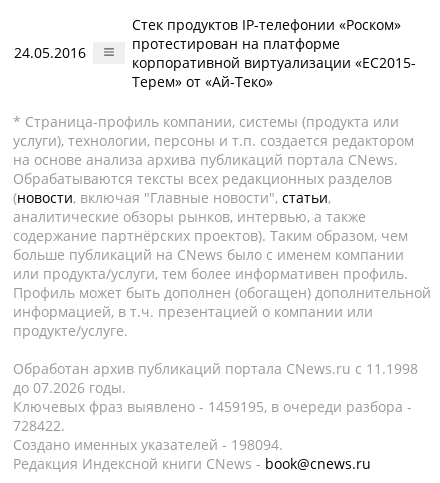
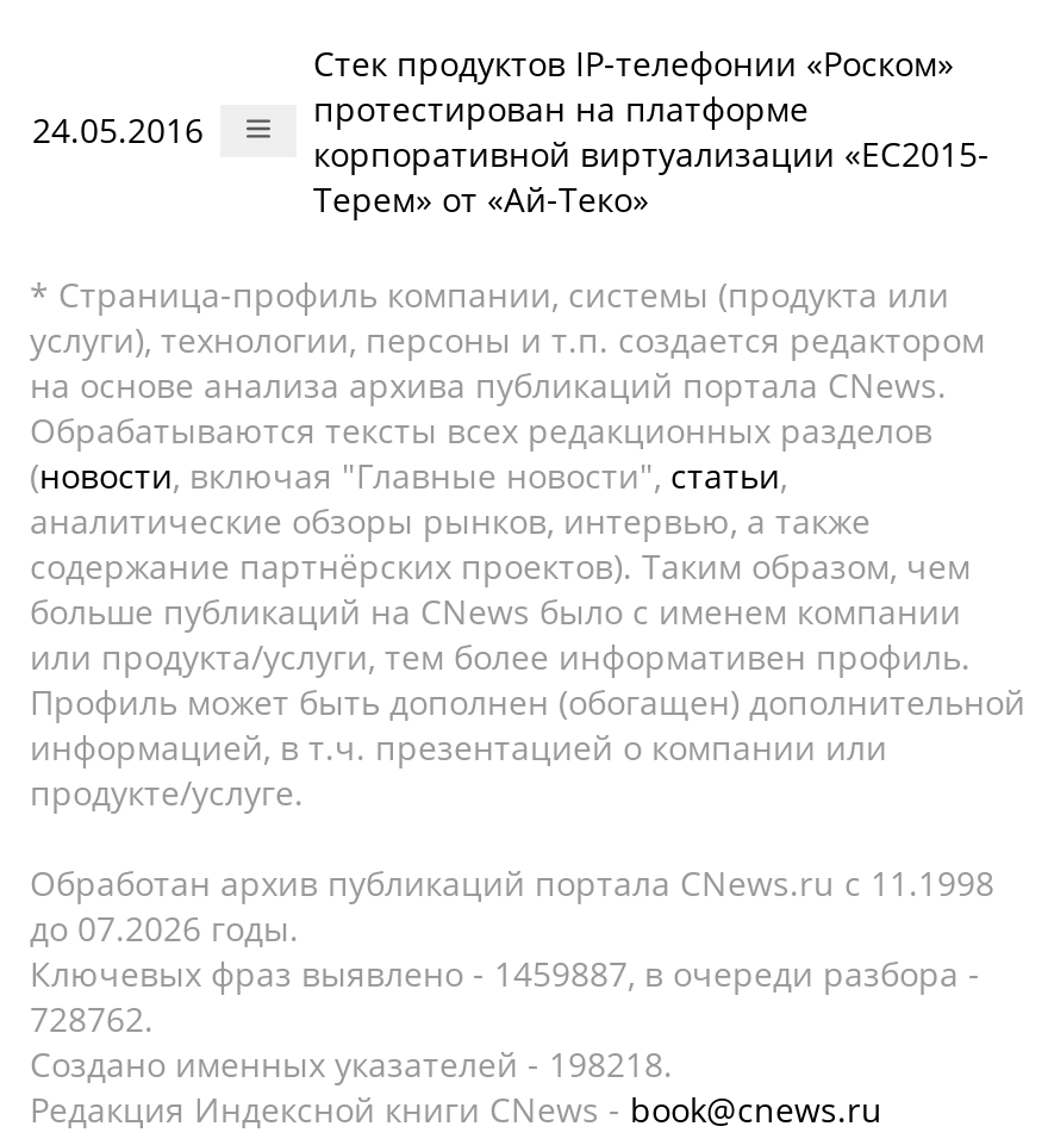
[13,397,412,416] Ключевых фраз выявлено - 1459195, в очереди разбора - -> [30,951,980,996] Ключевых фраз выявлено - 1459887, в очереди разбора -
[13,416,65,435] 728422. -> [30,996,154,1041] 728762.
[13,435,283,454] Создано именных указателей - 198094. -> [30,1041,673,1087] Создано именных указателей - 198218.

